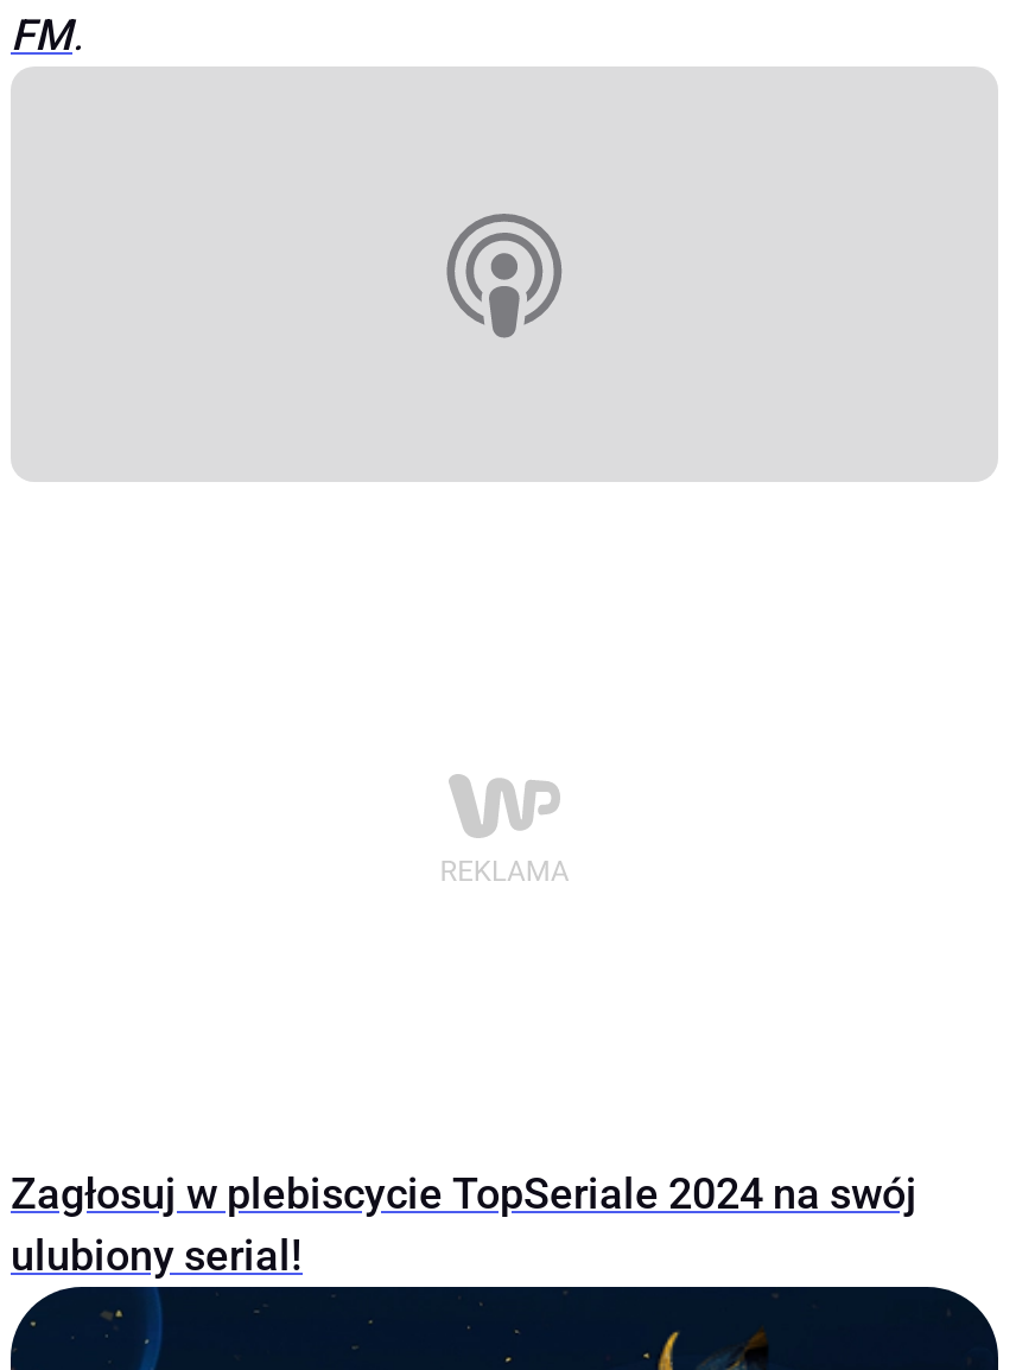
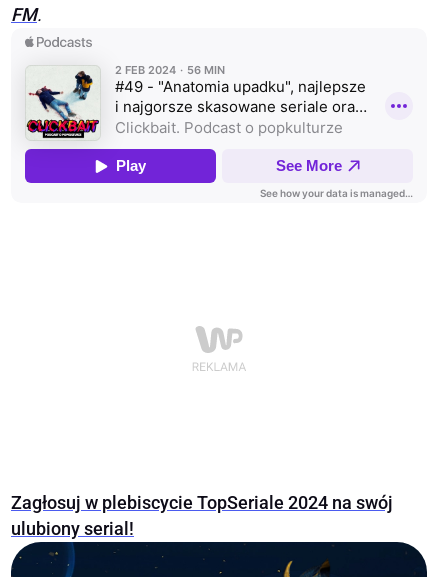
none -> [24,66,366,184] [image]

